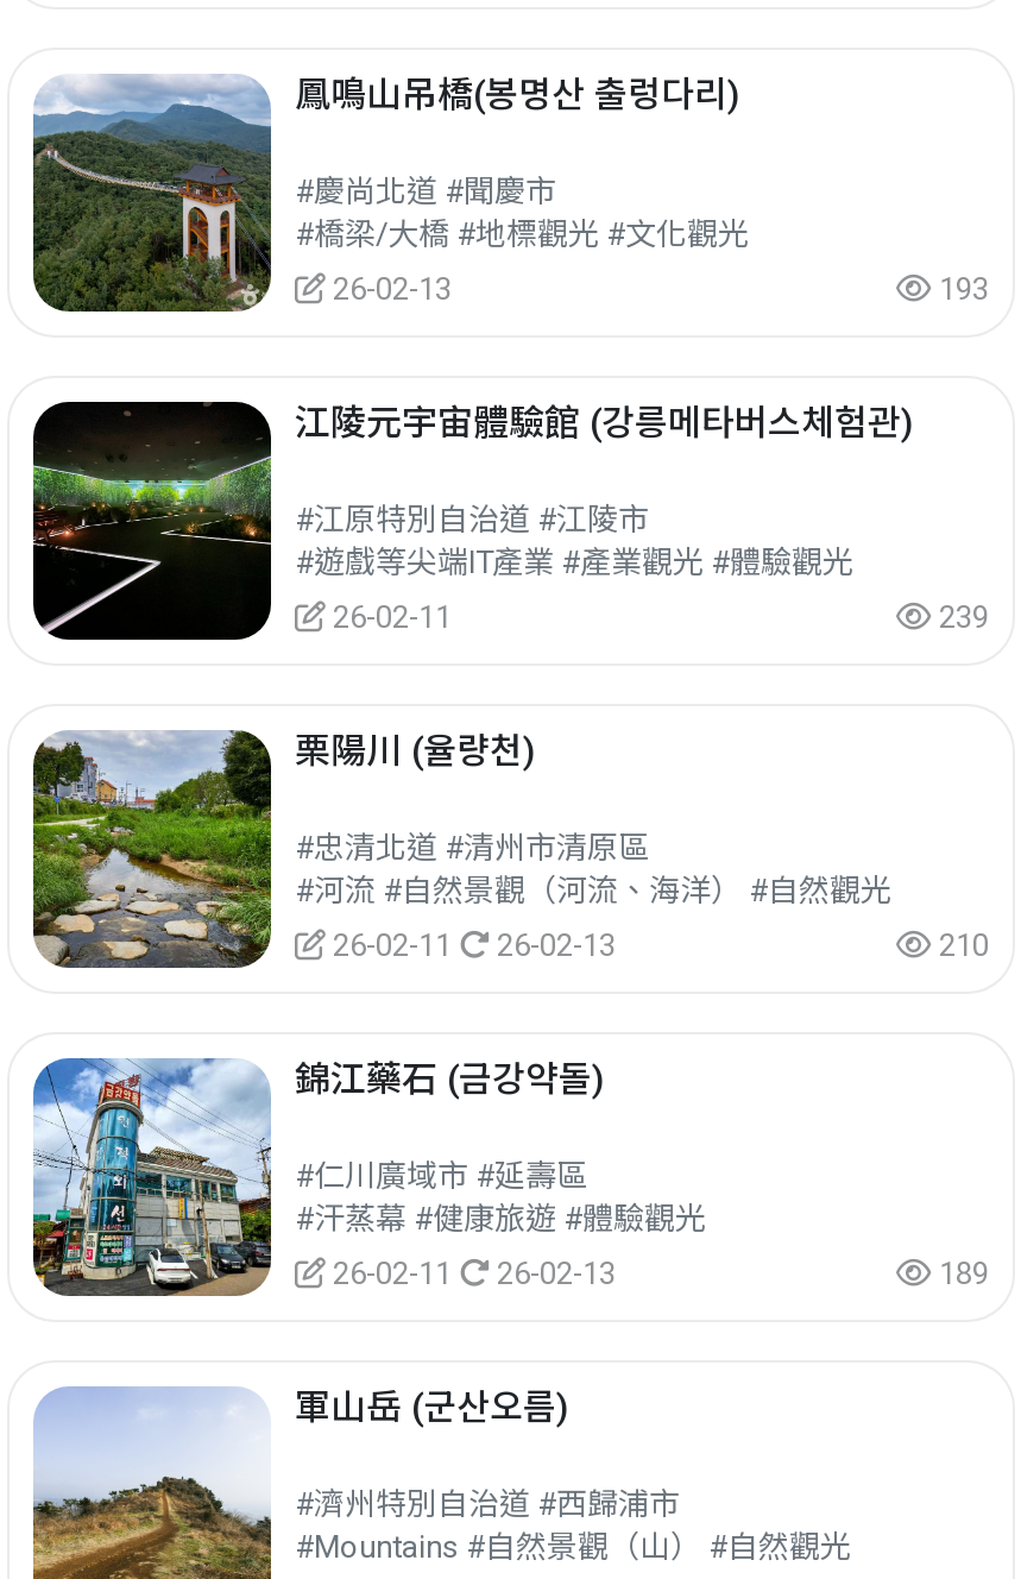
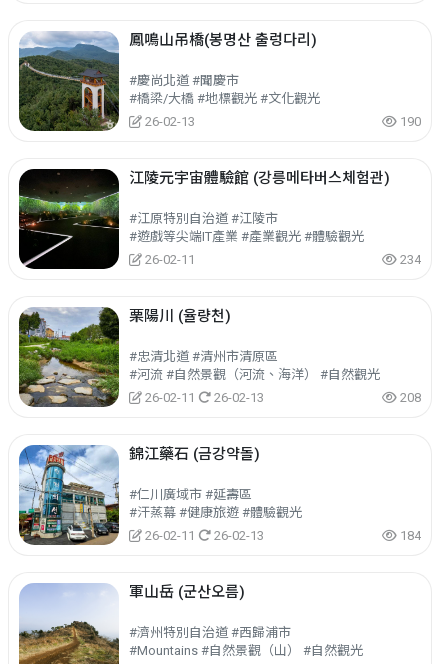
[932,271,989,307] 193 -> [397,114,421,129] 190
[932,599,989,635] 239 -> [397,252,421,267] 234
[932,927,989,963] 210 -> [397,390,421,405] 208
[932,1256,989,1291] 189 -> [397,528,421,543] 184

